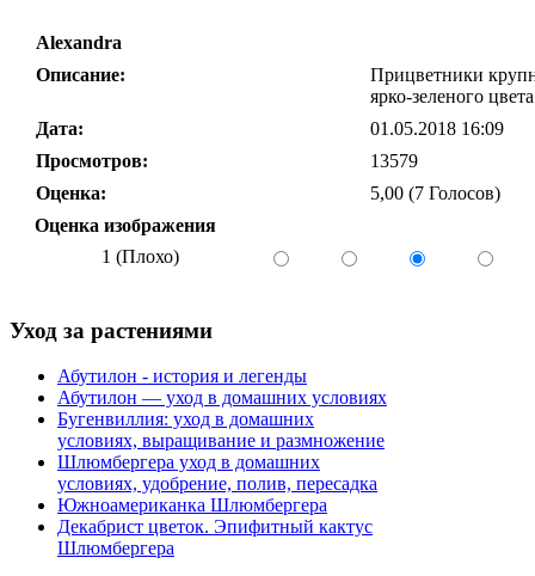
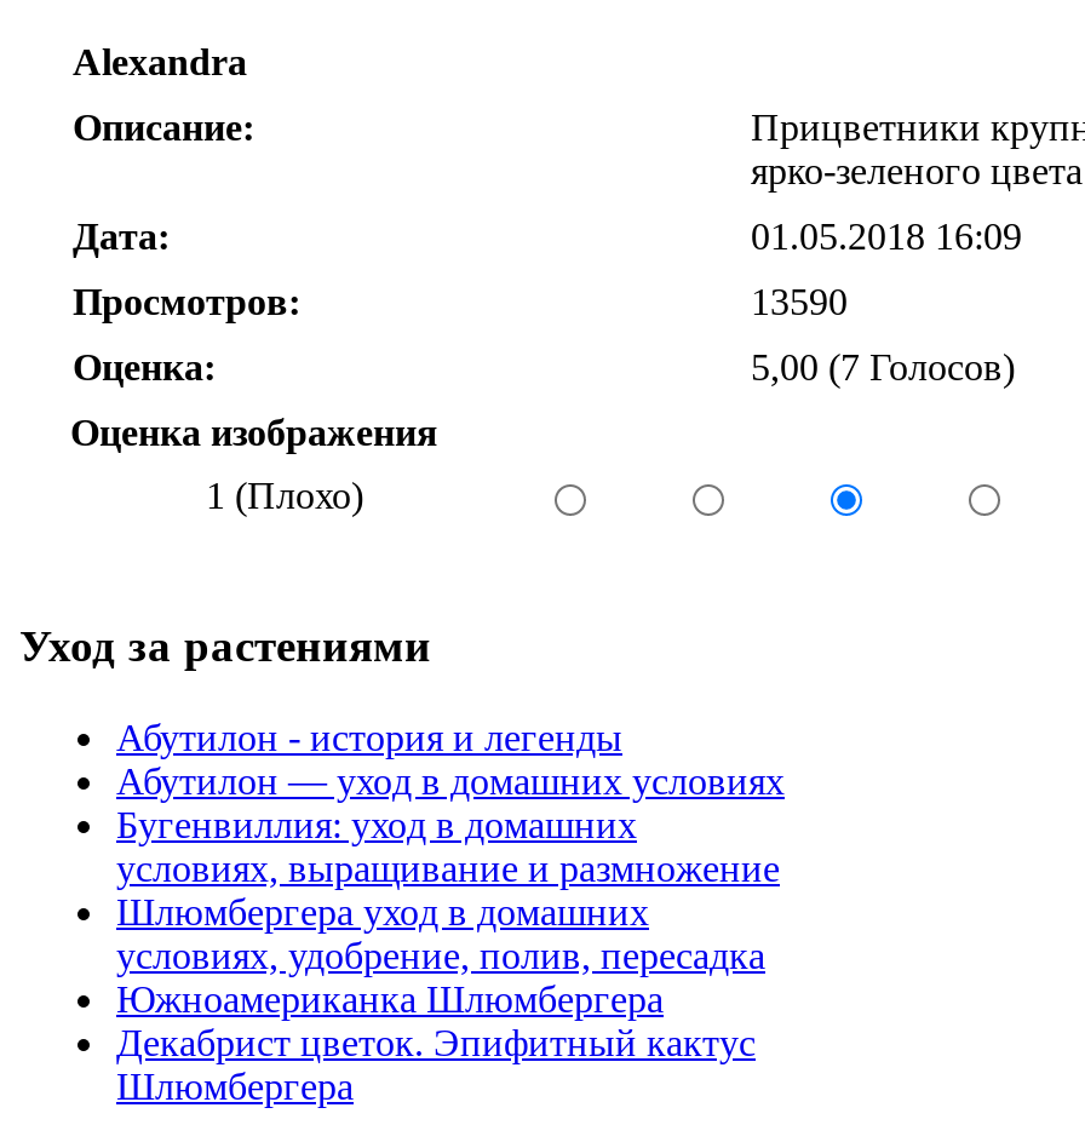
[370,151,418,171] 13579 -> [751,281,848,322] 13590

